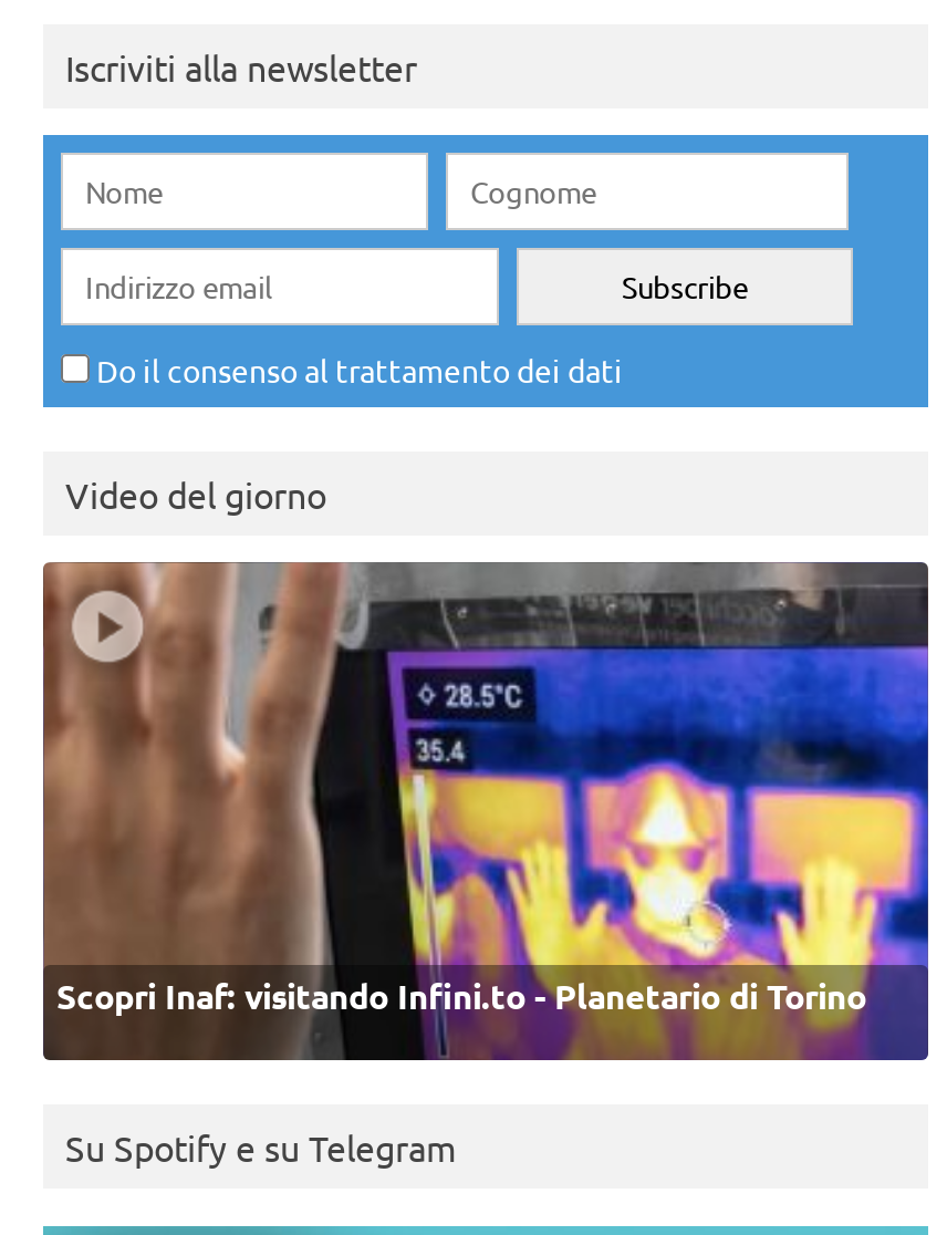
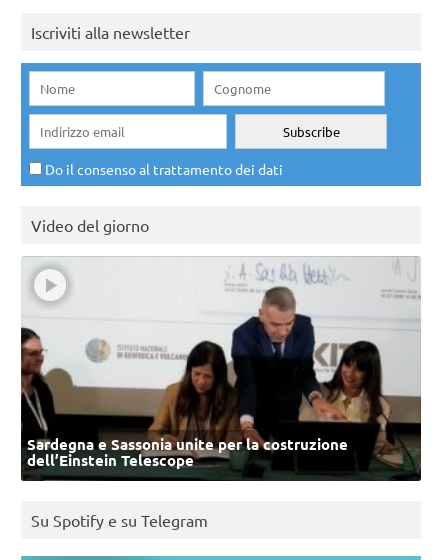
[41,562,930,1062] [image] | Scopri Inaf: visitando Infini.to - Planetario di Torino -> [20,257,422,482] [image] | Sardegna e Sassonia unite per la costruzione | dell’Einstein Telescope

